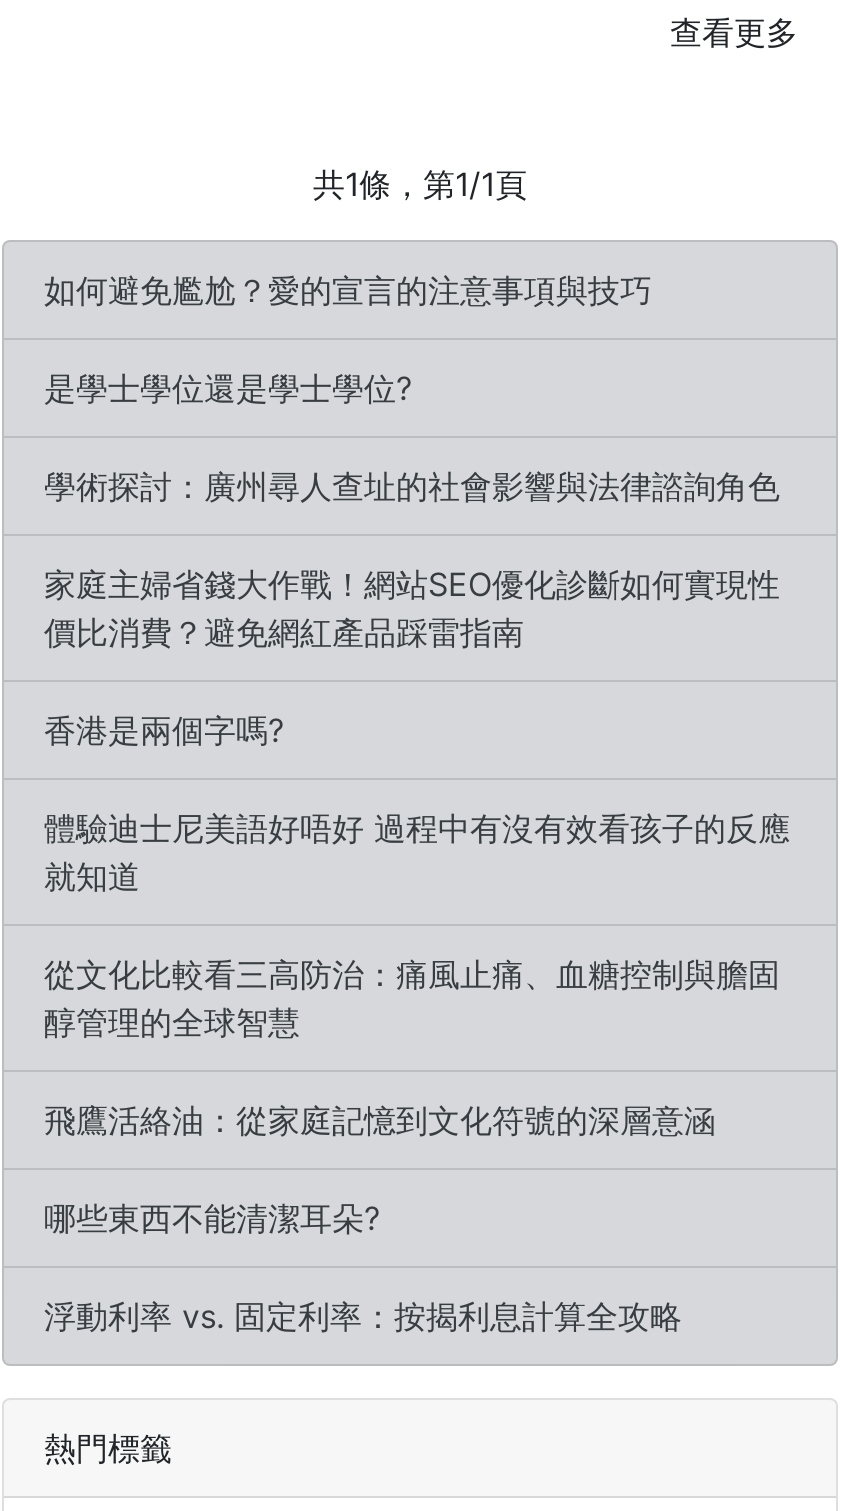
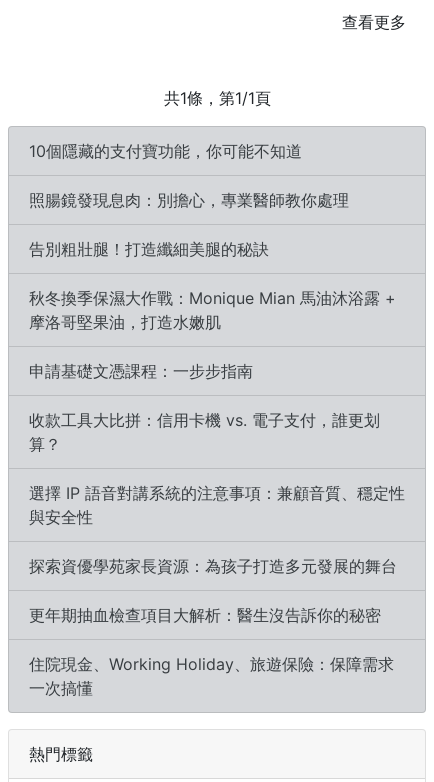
[44,269,652,309] 如何避免尷尬？愛的宣言的注意事項與技巧 -> [29,141,302,161] 10個隱藏的支付寶功能，你可能不知道
[44,367,412,407] 是學士學位還是學士學位? -> [29,190,349,210] 照腸鏡發現息肉：別擔心，專業醫師教你處理
[44,465,780,505] 學術探討：廣州尋人查址的社會影響與法律諮詢角色 -> [29,239,269,259] 告別粗壯腿！打造纖細美腿的秘訣
[44,563,780,651] 家庭主婦省錢大作戰！網站SEO優化診斷如何實現性 | 價比消費？避免網紅產品踩雷指南 -> [29,288,396,332] 秋冬換季保濕大作戰：Monique Mian 馬油沐浴露 + | 摩洛哥堅果油，打造水嫩肌
[44,709,284,749] 香港是兩個字嗎? -> [29,361,253,381] 申請基礎文憑課程：一步步指南
[44,807,790,895] 體驗迪士尼美語好唔好 過程中有沒有效看孩子的反應 | 就知道 -> [29,410,380,454] 收款工具大比拼：信用卡機 vs. 電子支付，誰更划 | 算？
[44,953,780,1041] 從文化比較看三高防治：痛風止痛、血糖控制與膽固 | 醇管理的全球智慧 -> [29,483,405,527] 選擇 IP 語音對講系統的注意事項：兼顧音質、穩定性 | 與安全性
[44,1099,716,1139] 飛鷹活絡油：從家庭記憶到文化符號的深層意涵 -> [29,556,397,576] 探索資優學苑家長資源：為孩子打造多元發展的舞台
[44,1197,380,1237] 哪些東西不能清潔耳朵? -> [29,605,381,625] 更年期抽血檢查項目大解析：醫生沒告訴你的秘密
[44,1295,682,1335] 浮動利率 vs. 固定利率：按揭利息計算全攻略 -> [29,654,394,698] 住院現金、Working Holiday、旅遊保險：保障需求 | 一次搞懂

